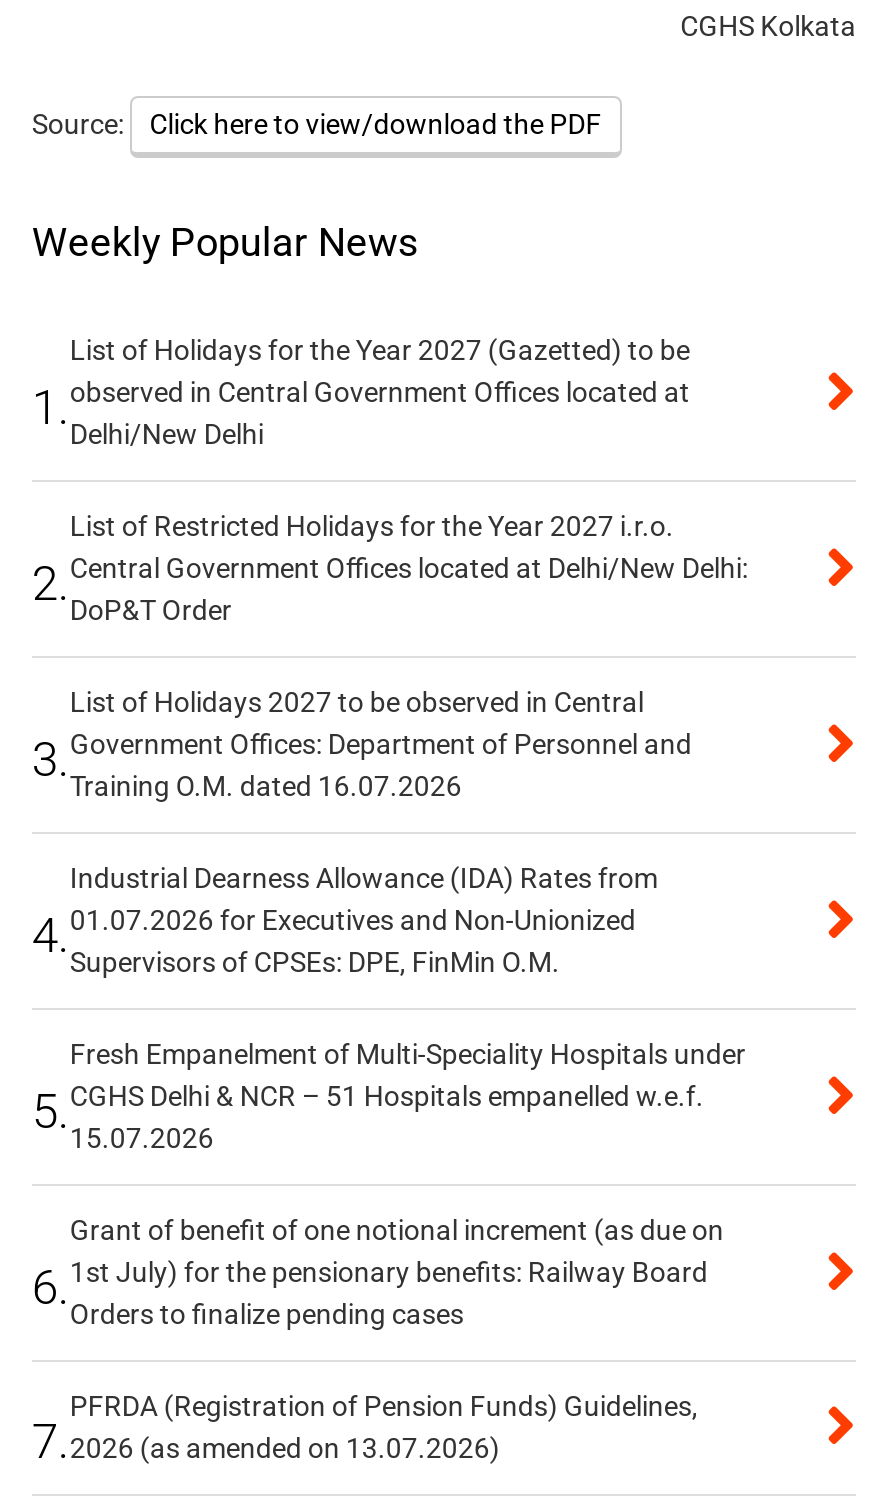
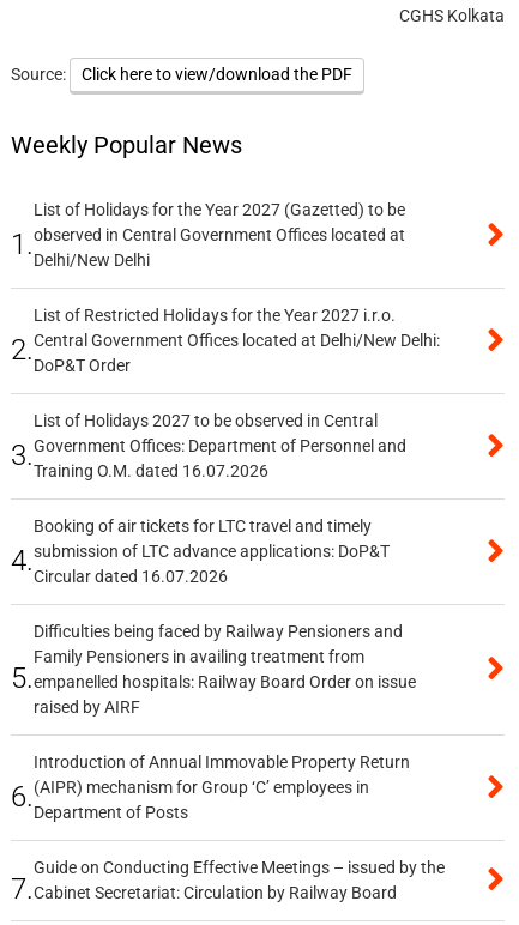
[70,862,658,978] Industrial Dearness Allowance (IDA) Rates from | 01.07.2026 for Executives and Non-Unionized | Supervisors of CPSEs: DPE, FinMin O.M. -> [33,517,389,586] Booking of air tickets for LTC travel and timely | submission of LTC advance applications: DoP&T | Circular dated 16.07.2026
[70,1038,746,1154] Fresh Empanelment of Multi-Speciality Hospitals under | CGHS Delhi & NCR – 51 Hospitals empanelled w.e.f. | 15.07.2026 -> [33,622,416,717] Difficulties being faced by Railway Pensioners and | Family Pensioners in availing treatment from | empanelled hospitals: Railway Board Order on issue | raised by AIRF
[70,1214,724,1330] Grant of benefit of one notional increment (as due on | 1st July) for the pensionary benefits: Railway Board | Orders to finalize pending cases -> [33,753,410,822] Introduction of Annual Immovable Property Return | (AIPR) mechanism for Group ‘C’ employees in | Department of Posts
[70,1390,698,1464] PFRDA (Registration of Pension Funds) Guidelines, | 2026 (as amended on 13.07.2026) -> [33,858,445,902] Guide on Conducting Effective Meetings – issued by the | Cabinet Secretariat: Circulation by Railway Board

